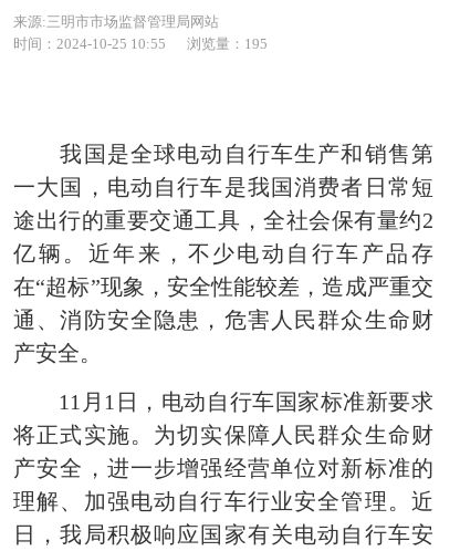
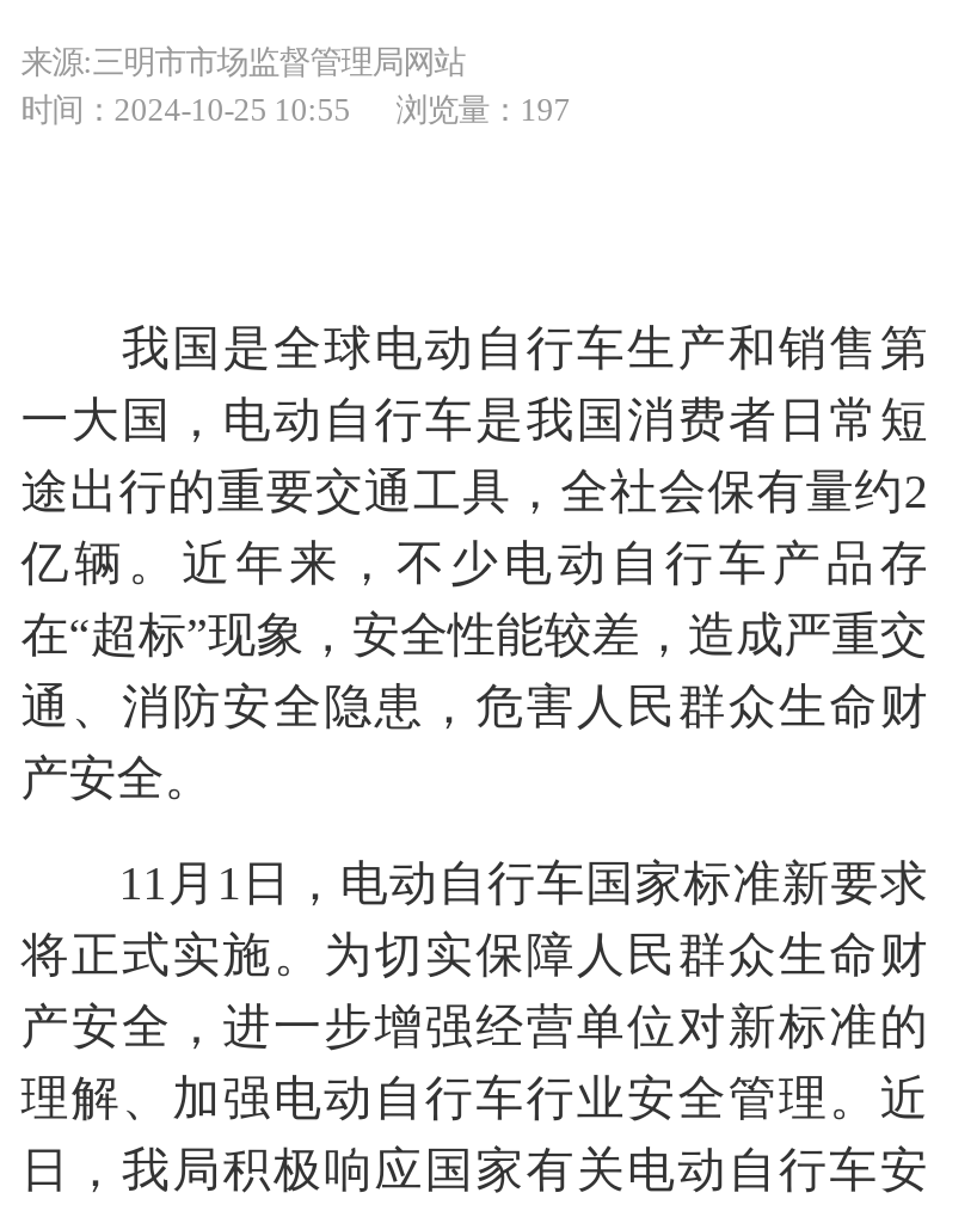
[13,36,268,52] 时间：2024-10-25 10:55 浏览量：195 -> [21,92,570,128] 时间：2024-10-25 10:55 浏览量：197

